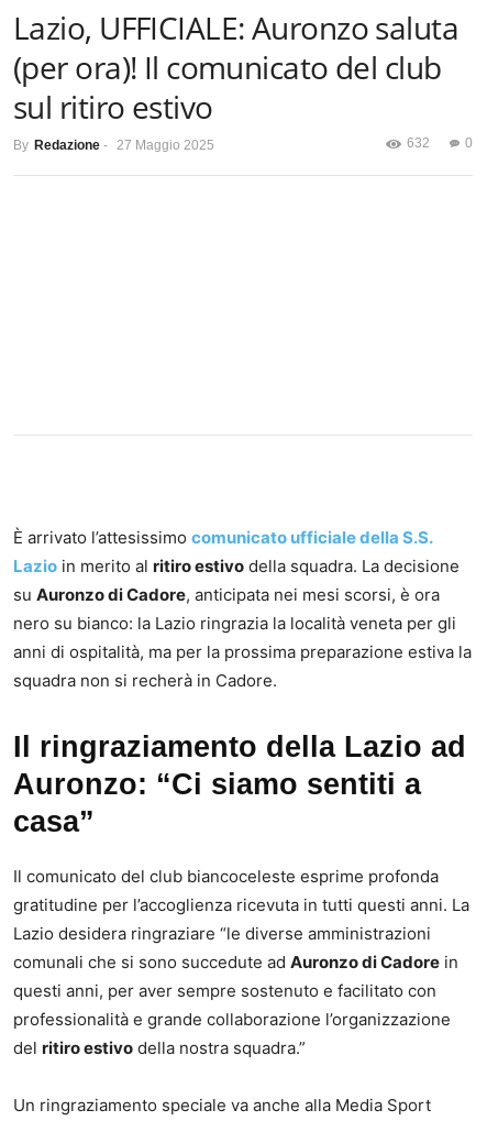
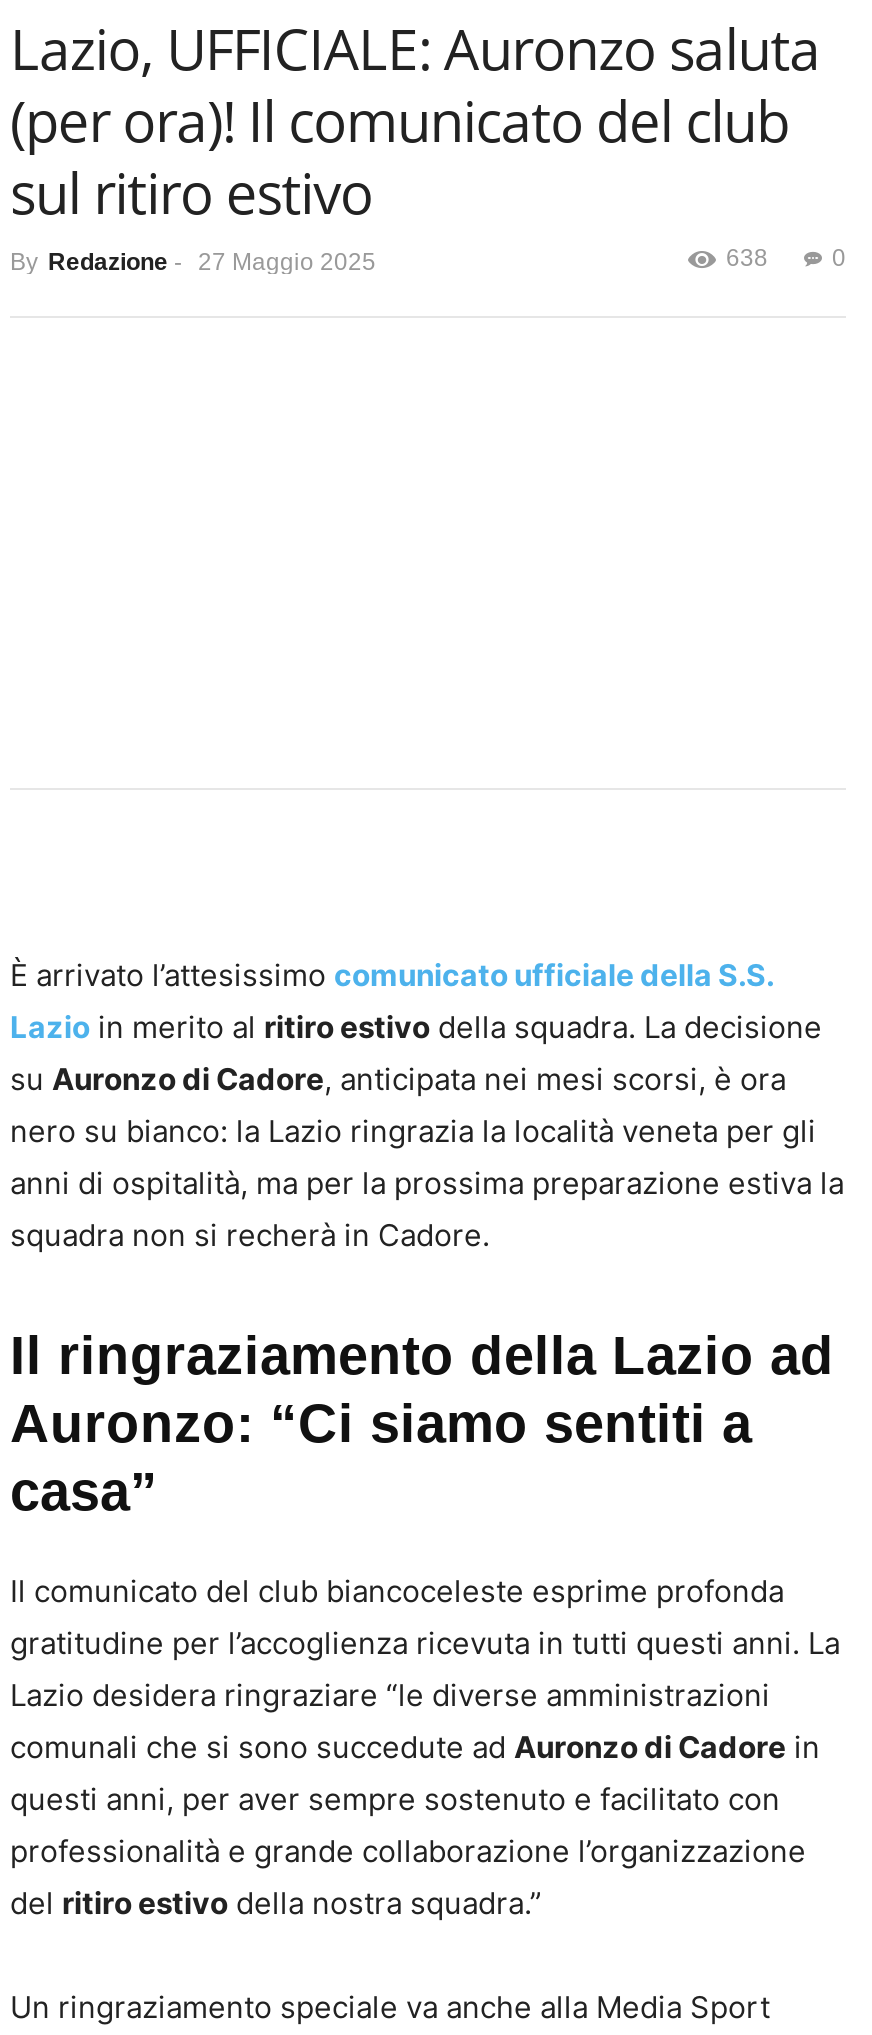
[407,135,430,151] 632 -> [726,244,768,272] 638

